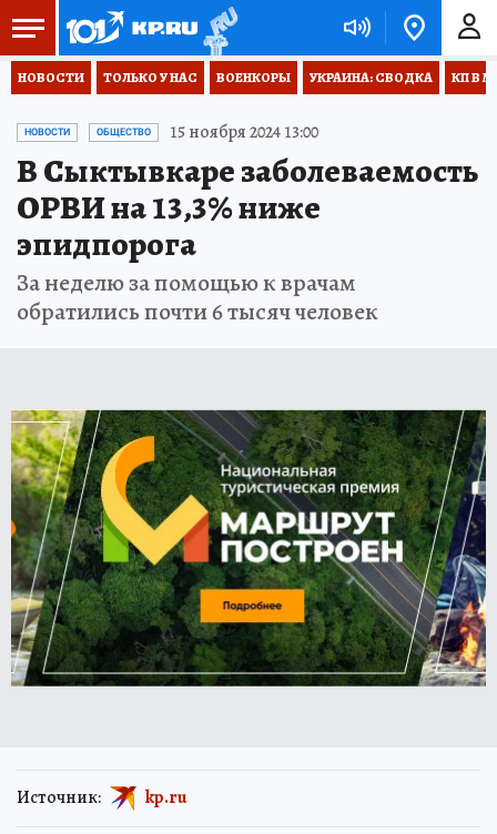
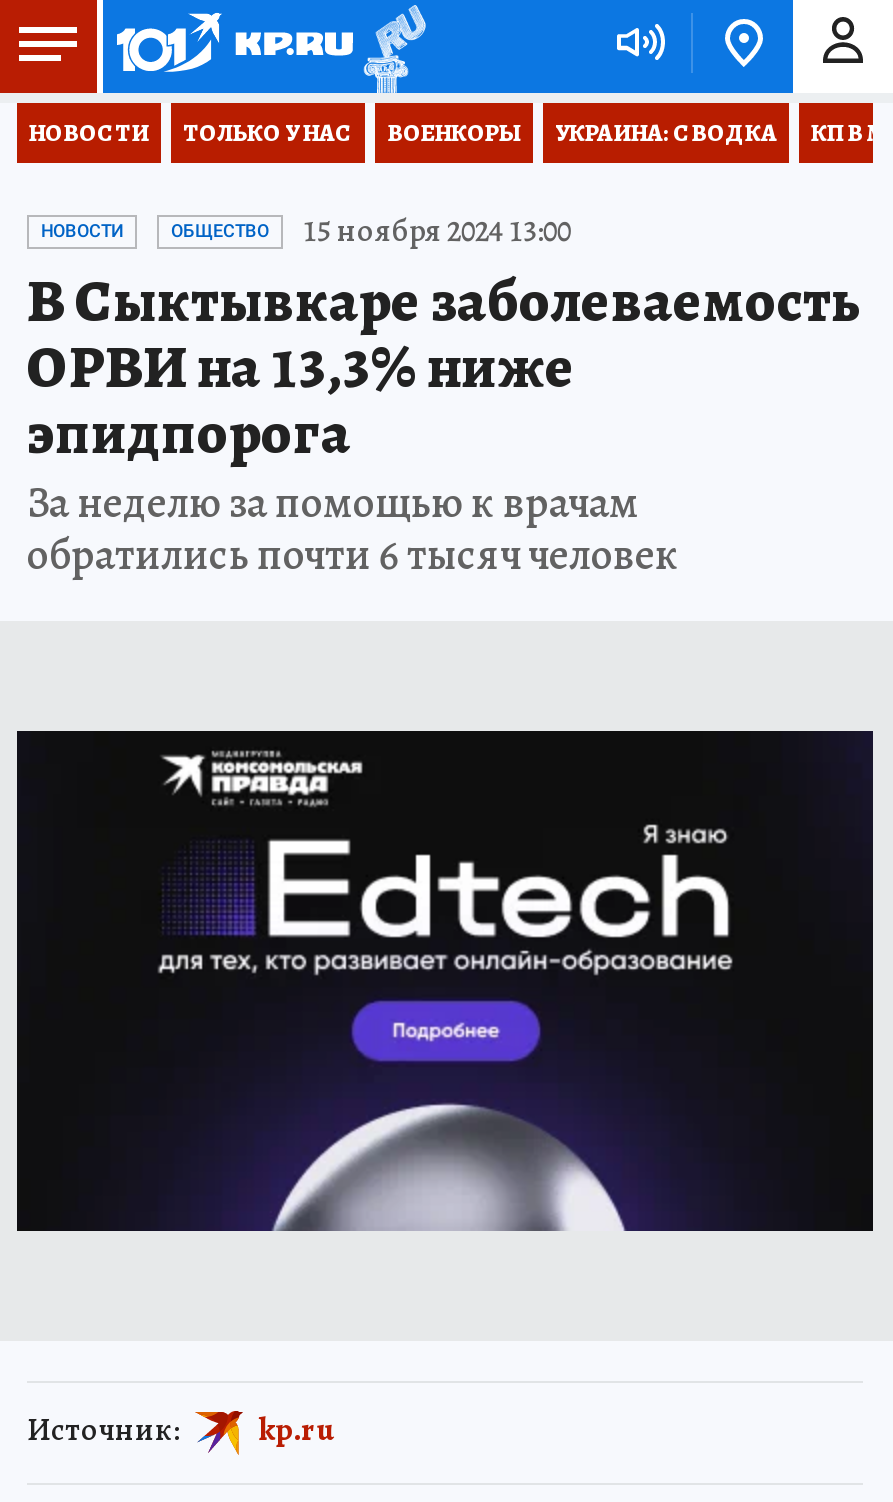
[10,409,487,688] [image] -> [15,729,875,1231] [image]

